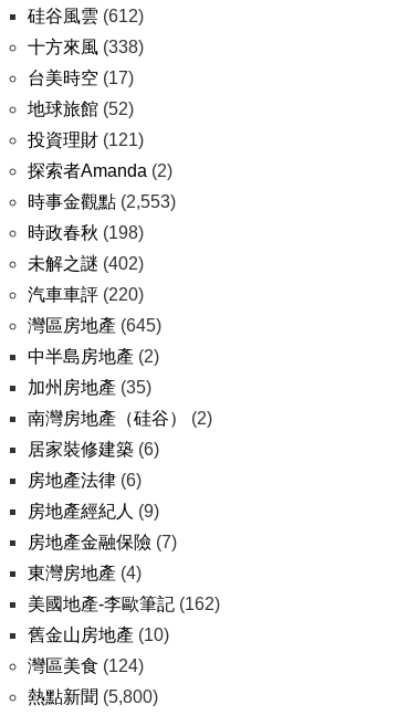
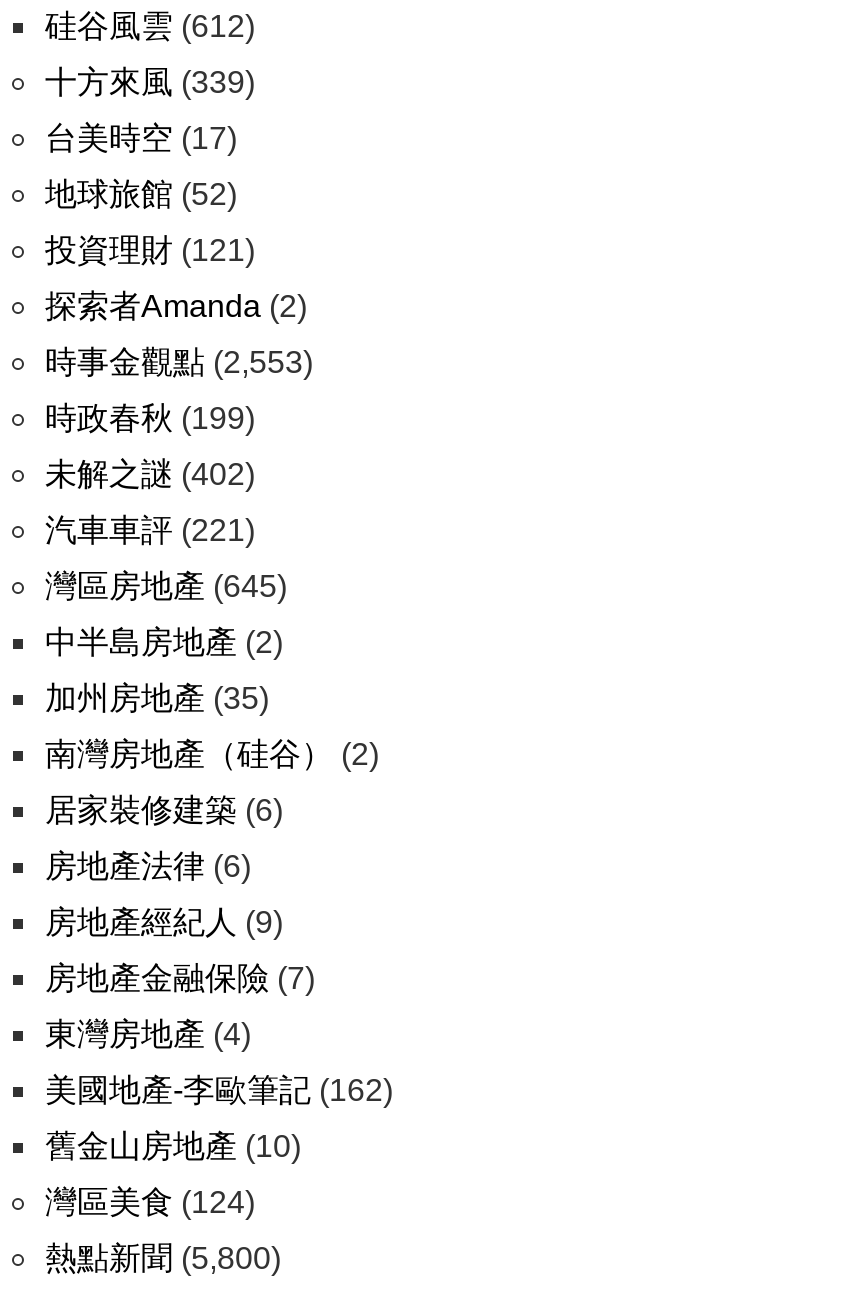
[28,38,144,56] 十方來風(338) -> [45,65,255,99] 十方來風(339)
[28,223,144,242] 時政春秋(198) -> [45,401,255,435] 時政春秋(199)
[28,285,144,304] 汽車車評(220) -> [45,513,255,547] 汽車車評(221)

